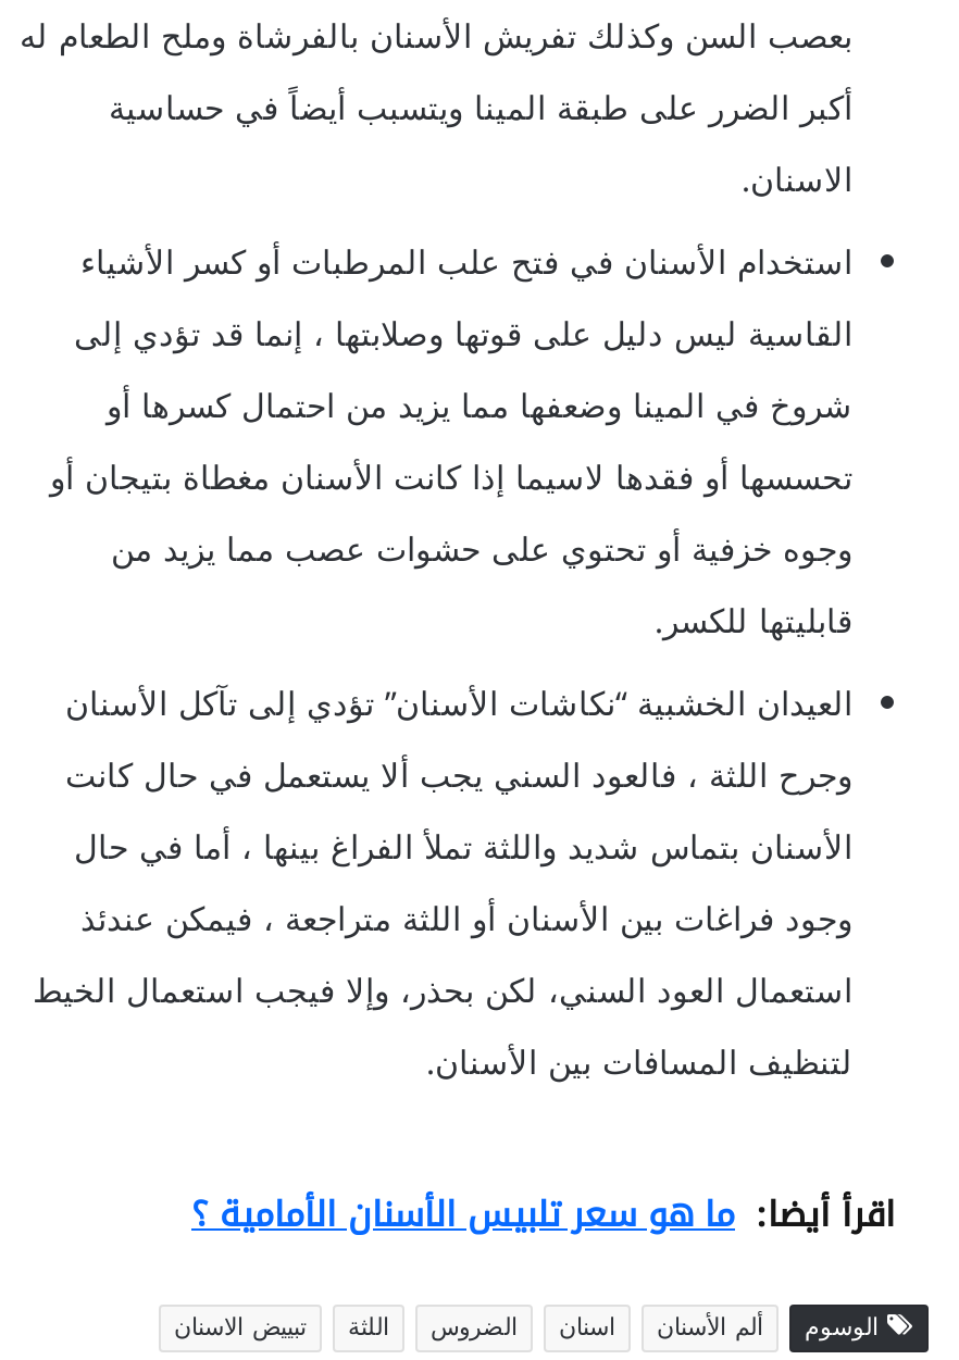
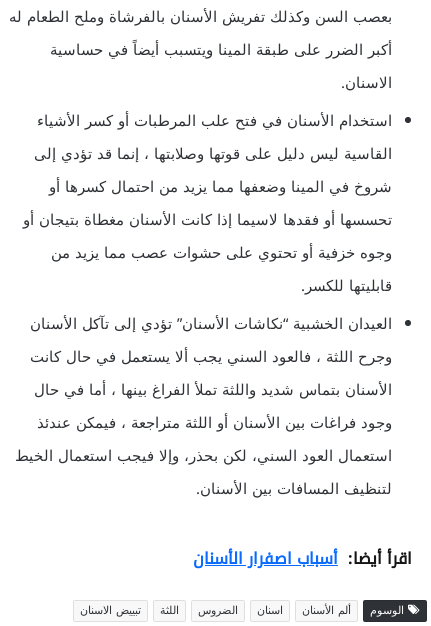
[191,1181,896,1248] اقرأ أيضا: ما هو سعر تلبيس الأسنان الأمامية ؟ -> [193,543,412,574] اقرأ أيضا: أسباب اصفرار الأسنان

